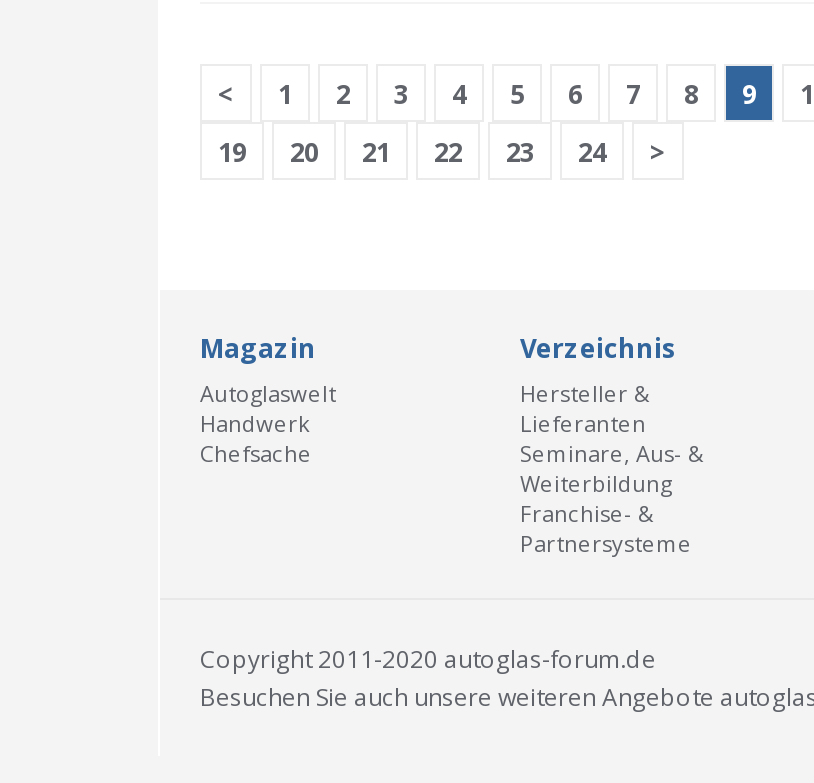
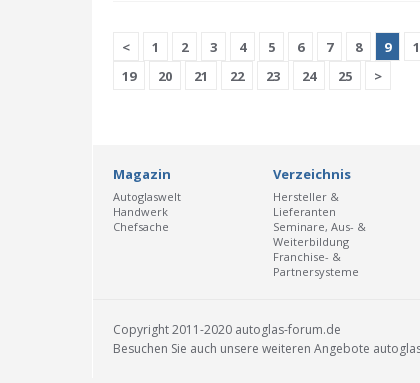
none -> [338,67,352,85] 25

